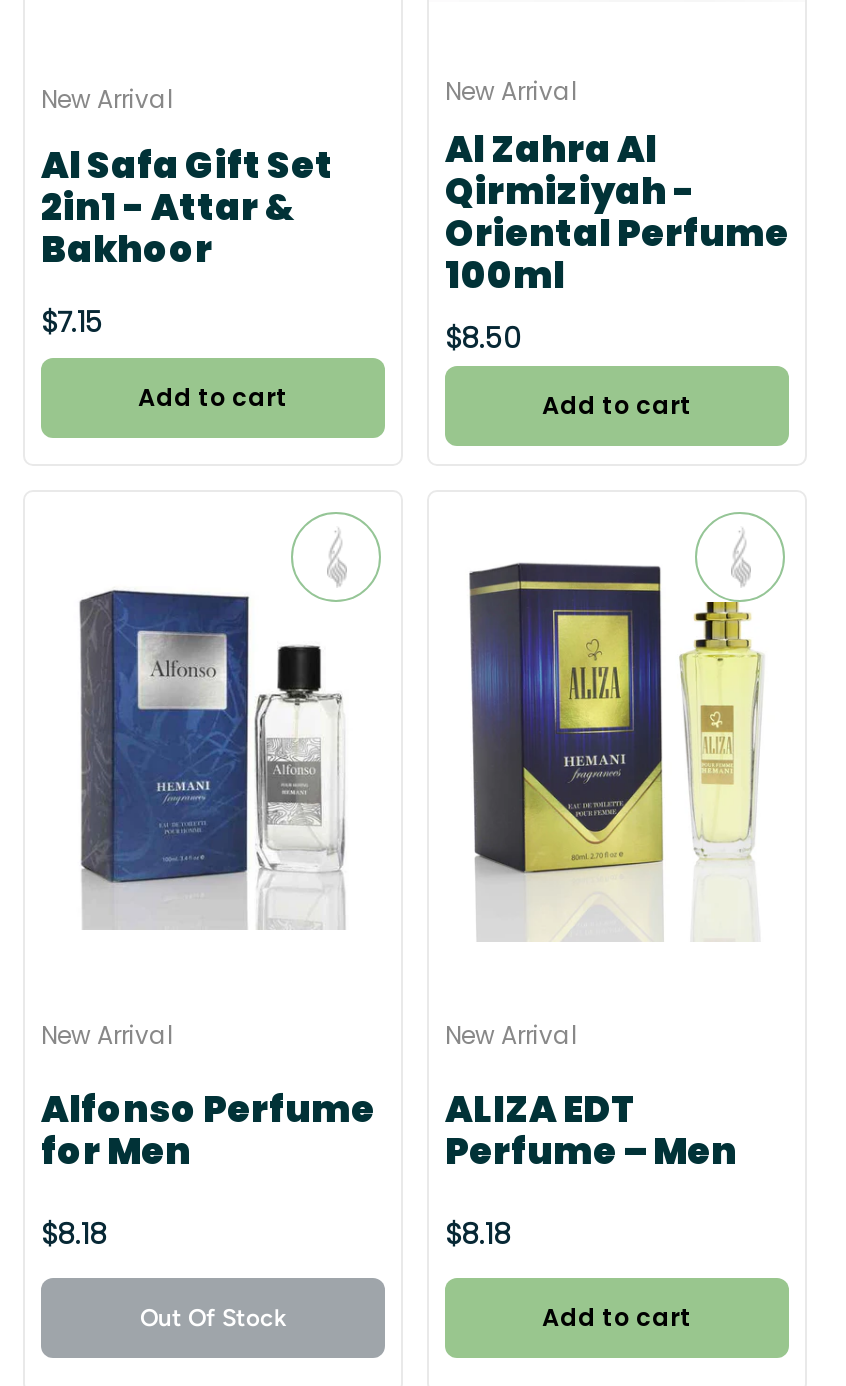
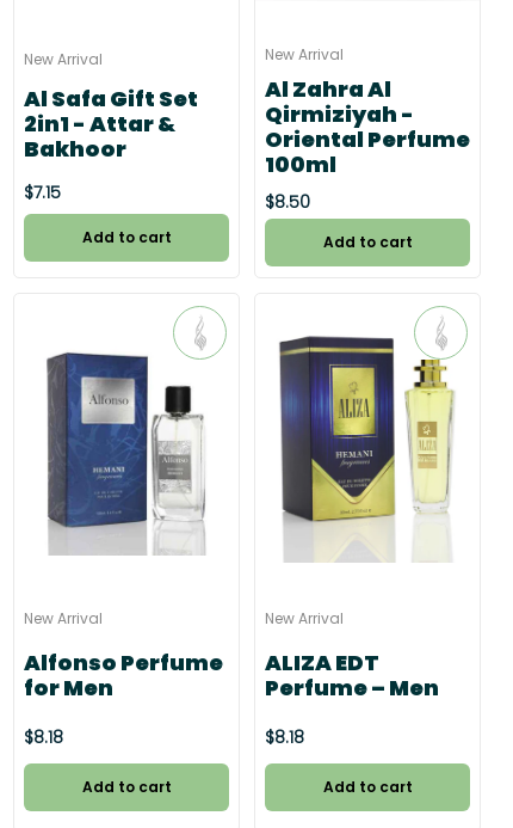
[140,1304,286,1332] Out Of Stock -> [82,776,171,797] Add to cart

